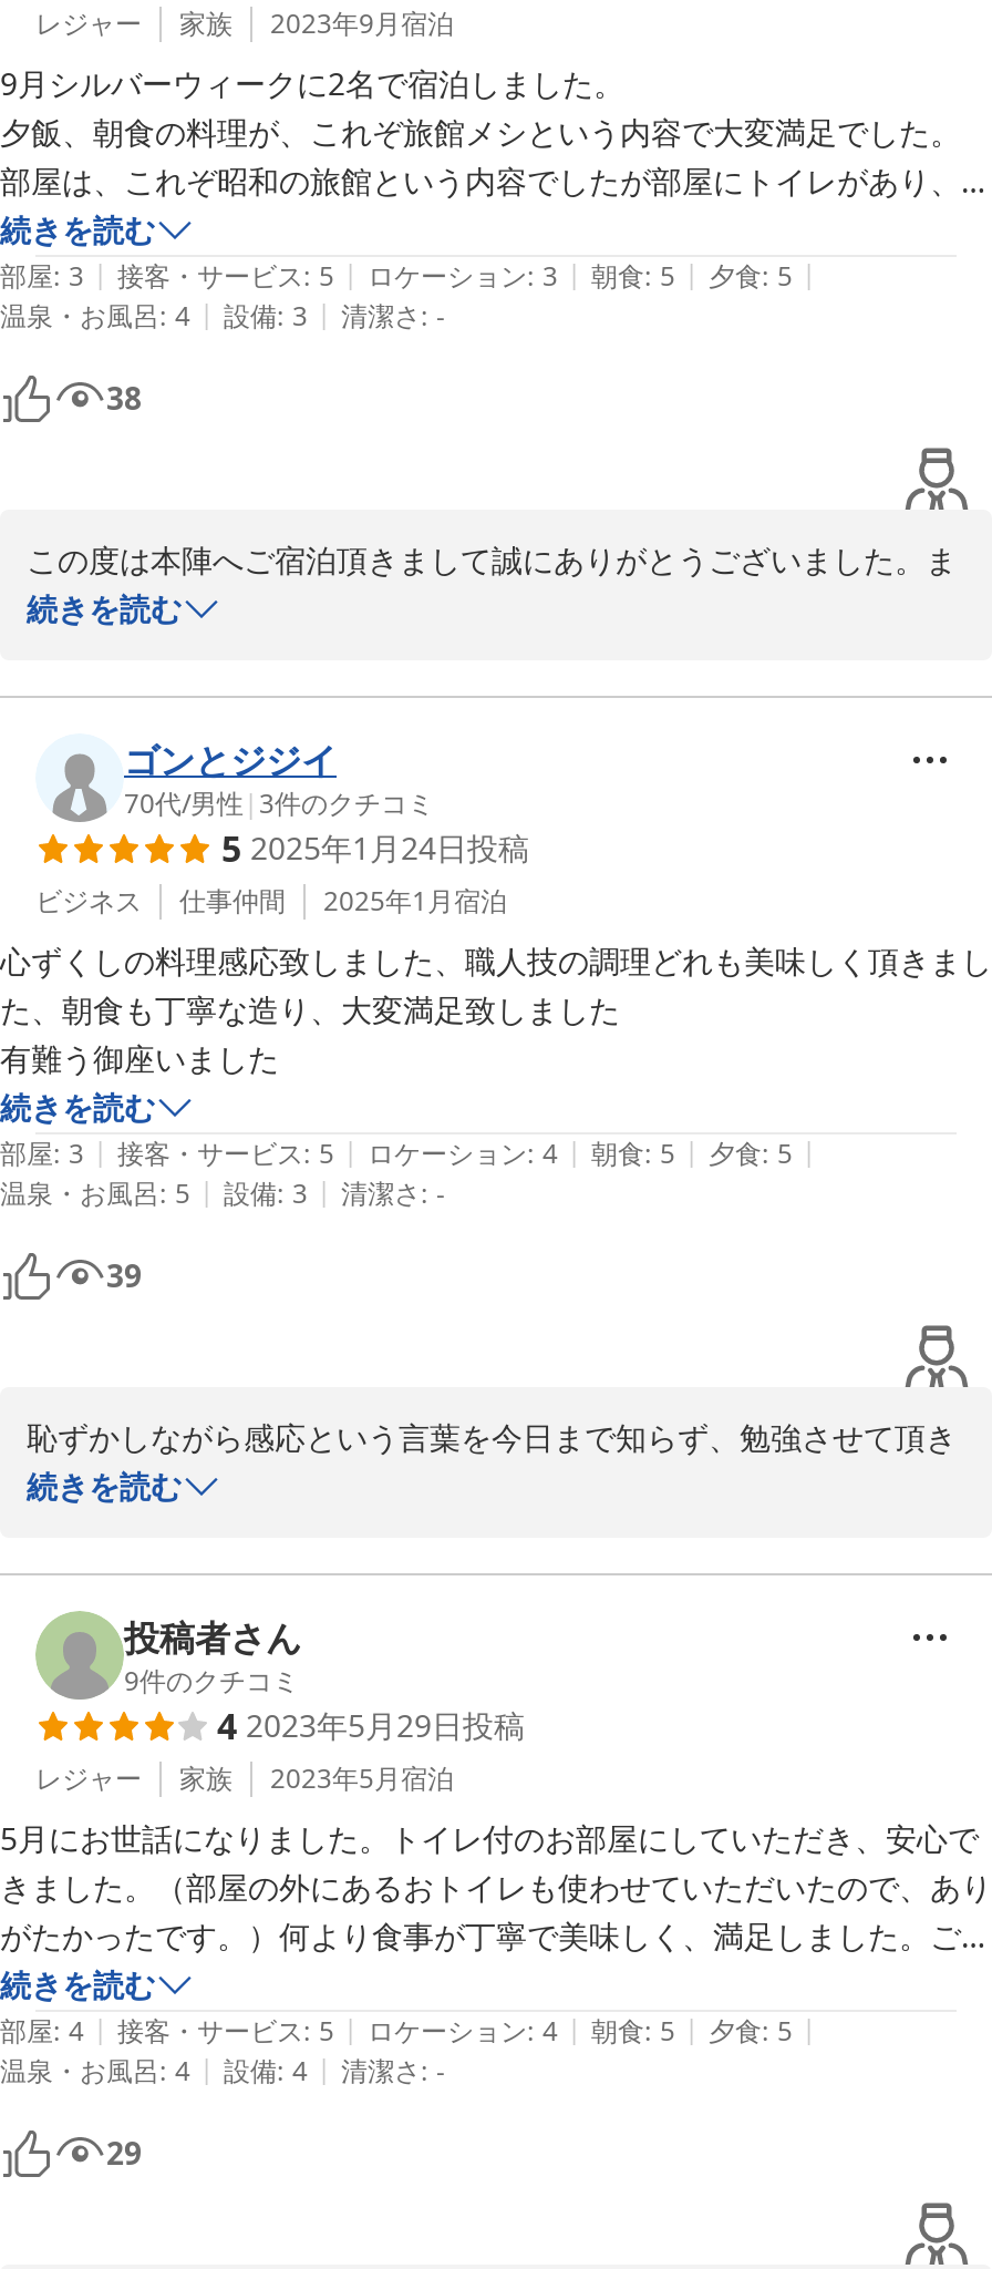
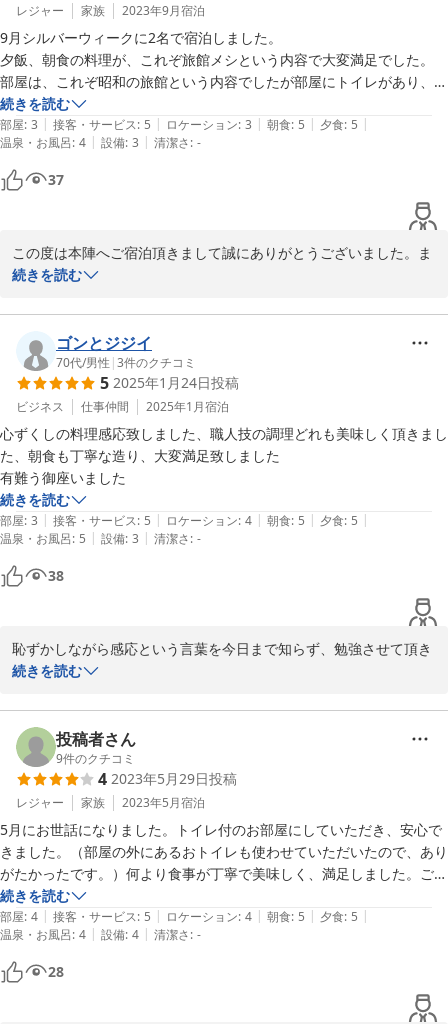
[106,377,142,419] 38 -> [48,170,64,189] 37
[106,1254,142,1296] 39 -> [48,566,64,585] 38
[106,2132,142,2174] 29 -> [48,962,64,981] 28

